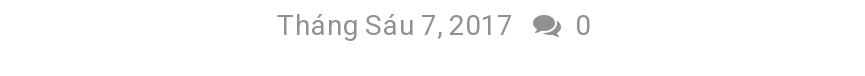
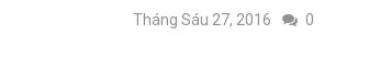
[277,9,591,41] Tháng Sáu 7, 2017 0 -> [133,11,315,28] Tháng Sáu 27, 2016 0

